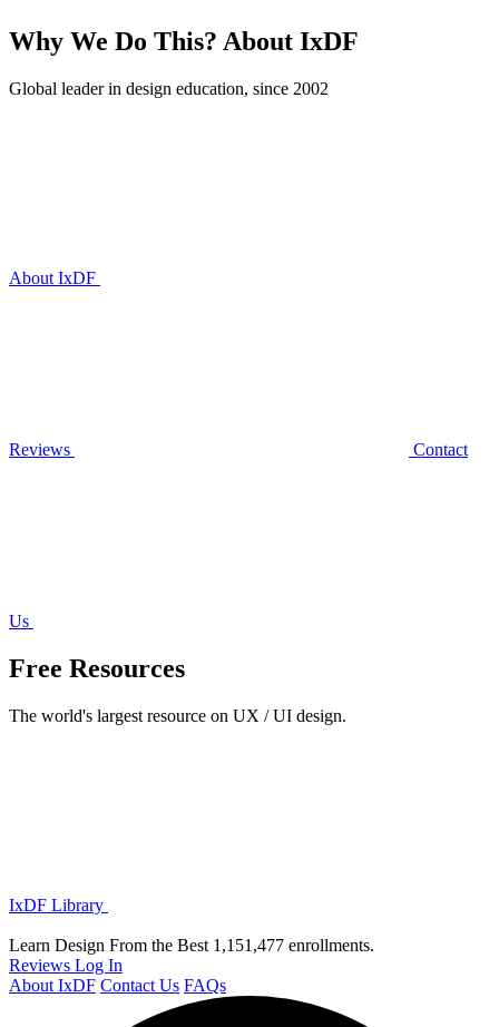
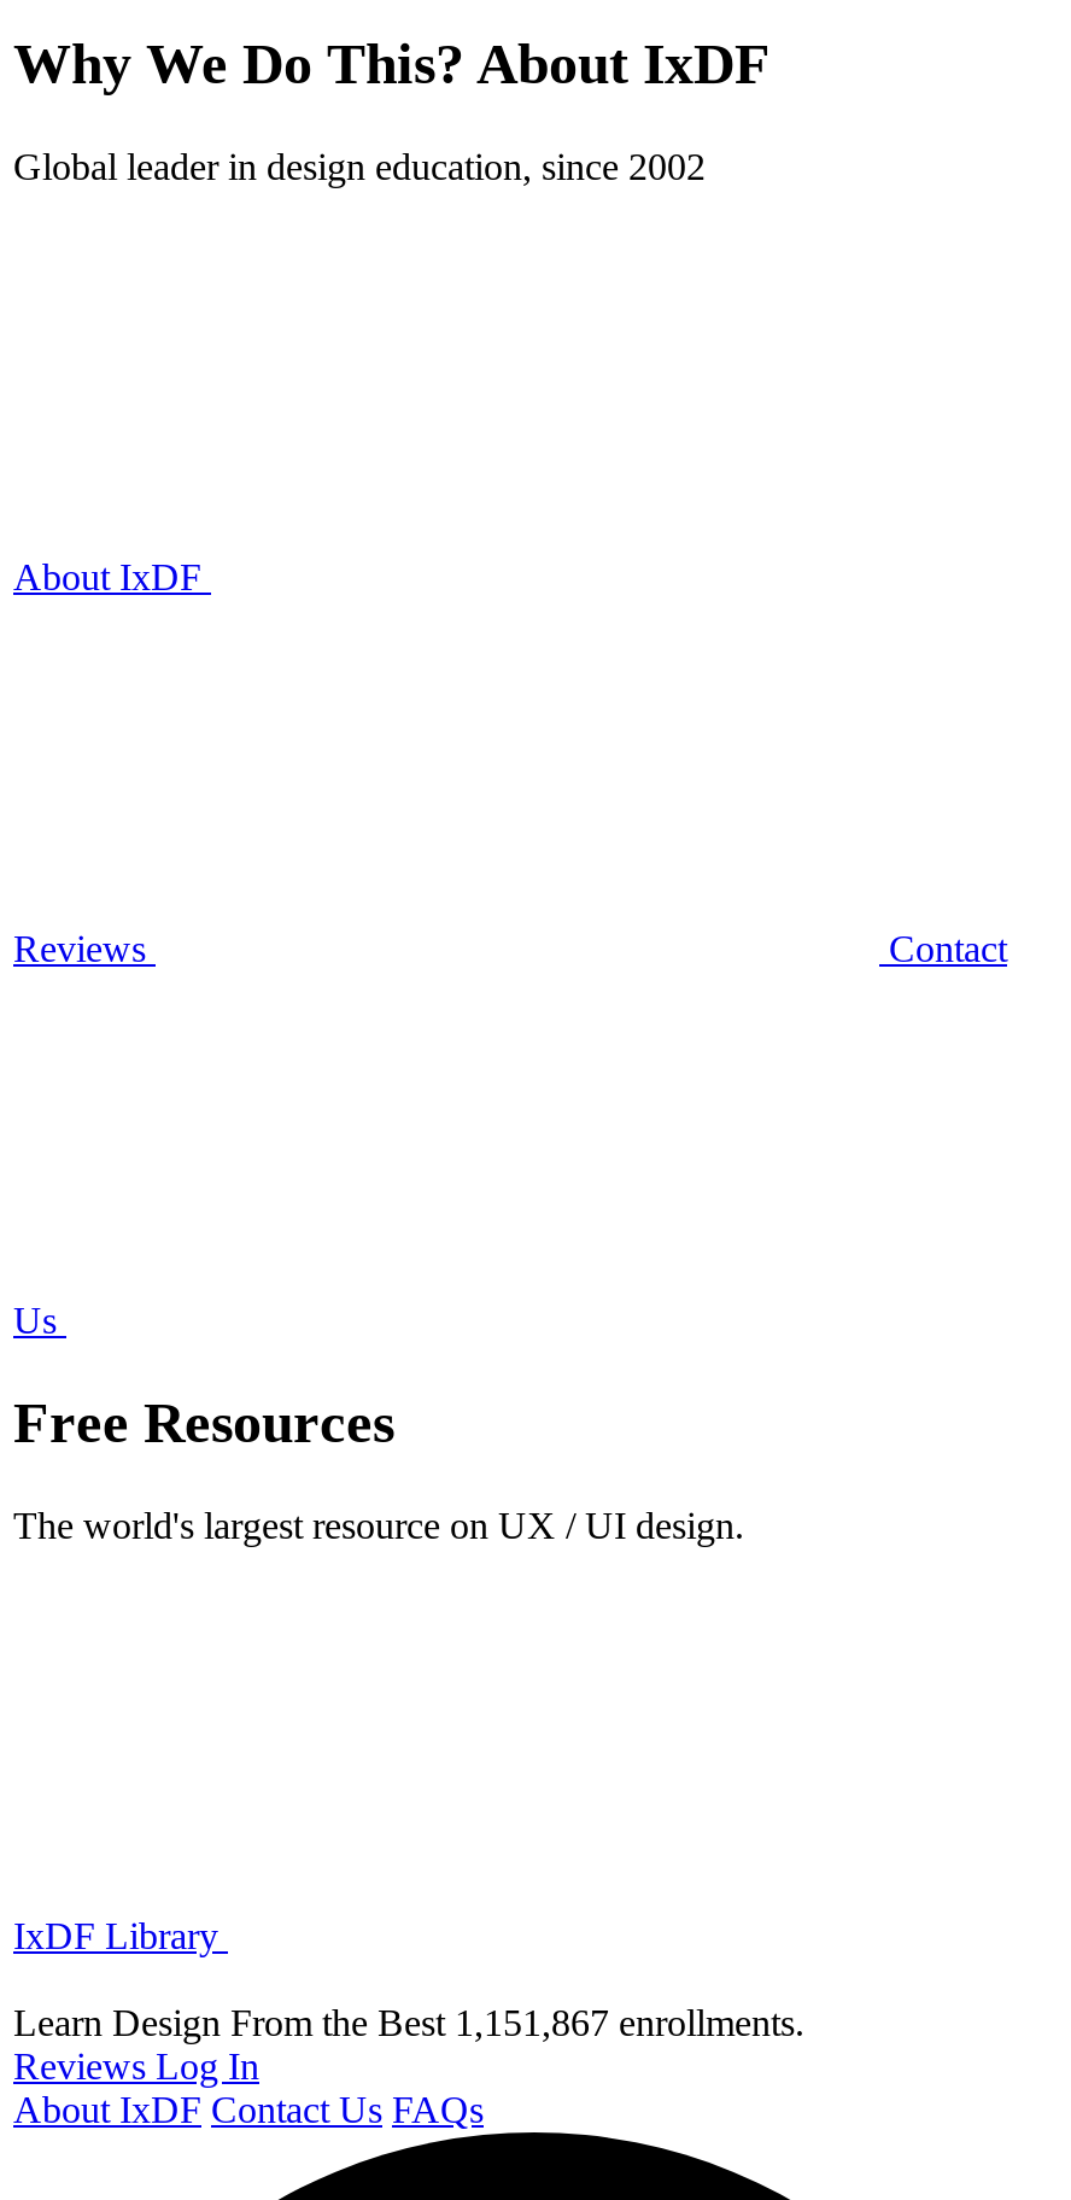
[9,935,374,954] Learn Design From the Best 1,151,477 enrollments. -> [13,2001,804,2042] Learn Design From the Best 1,151,867 enrollments.

